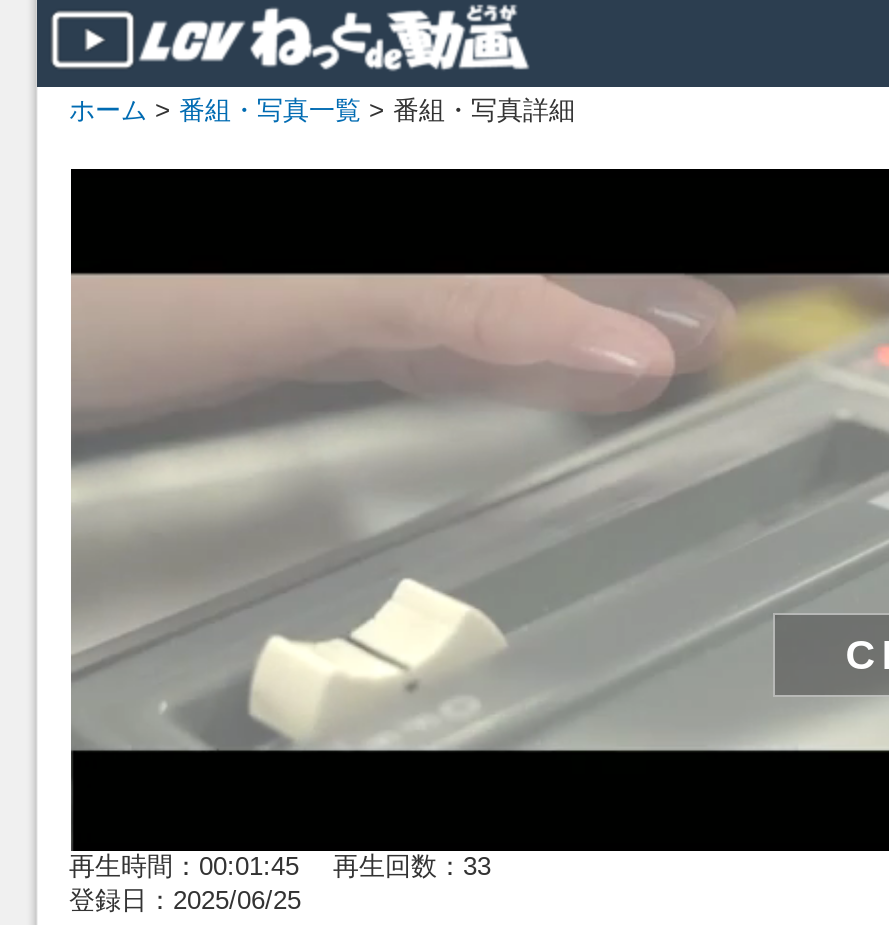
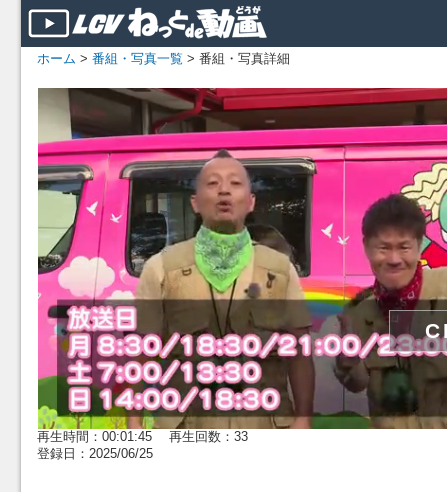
[69,167,883,853] [image] -> [37,87,444,430] [image]

